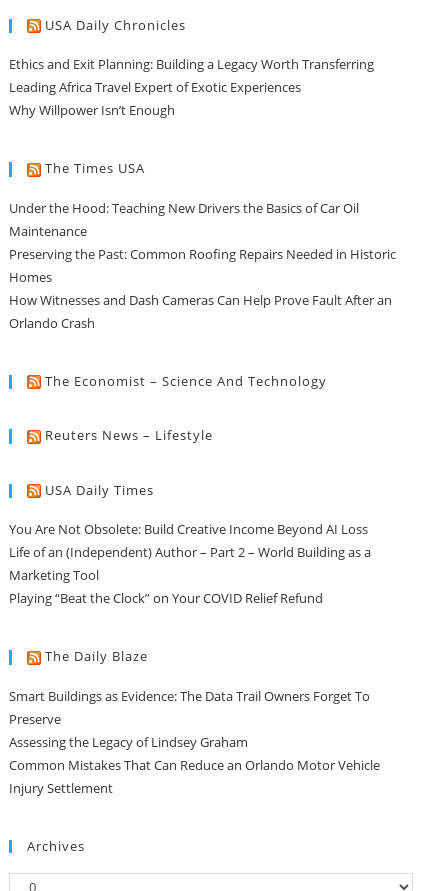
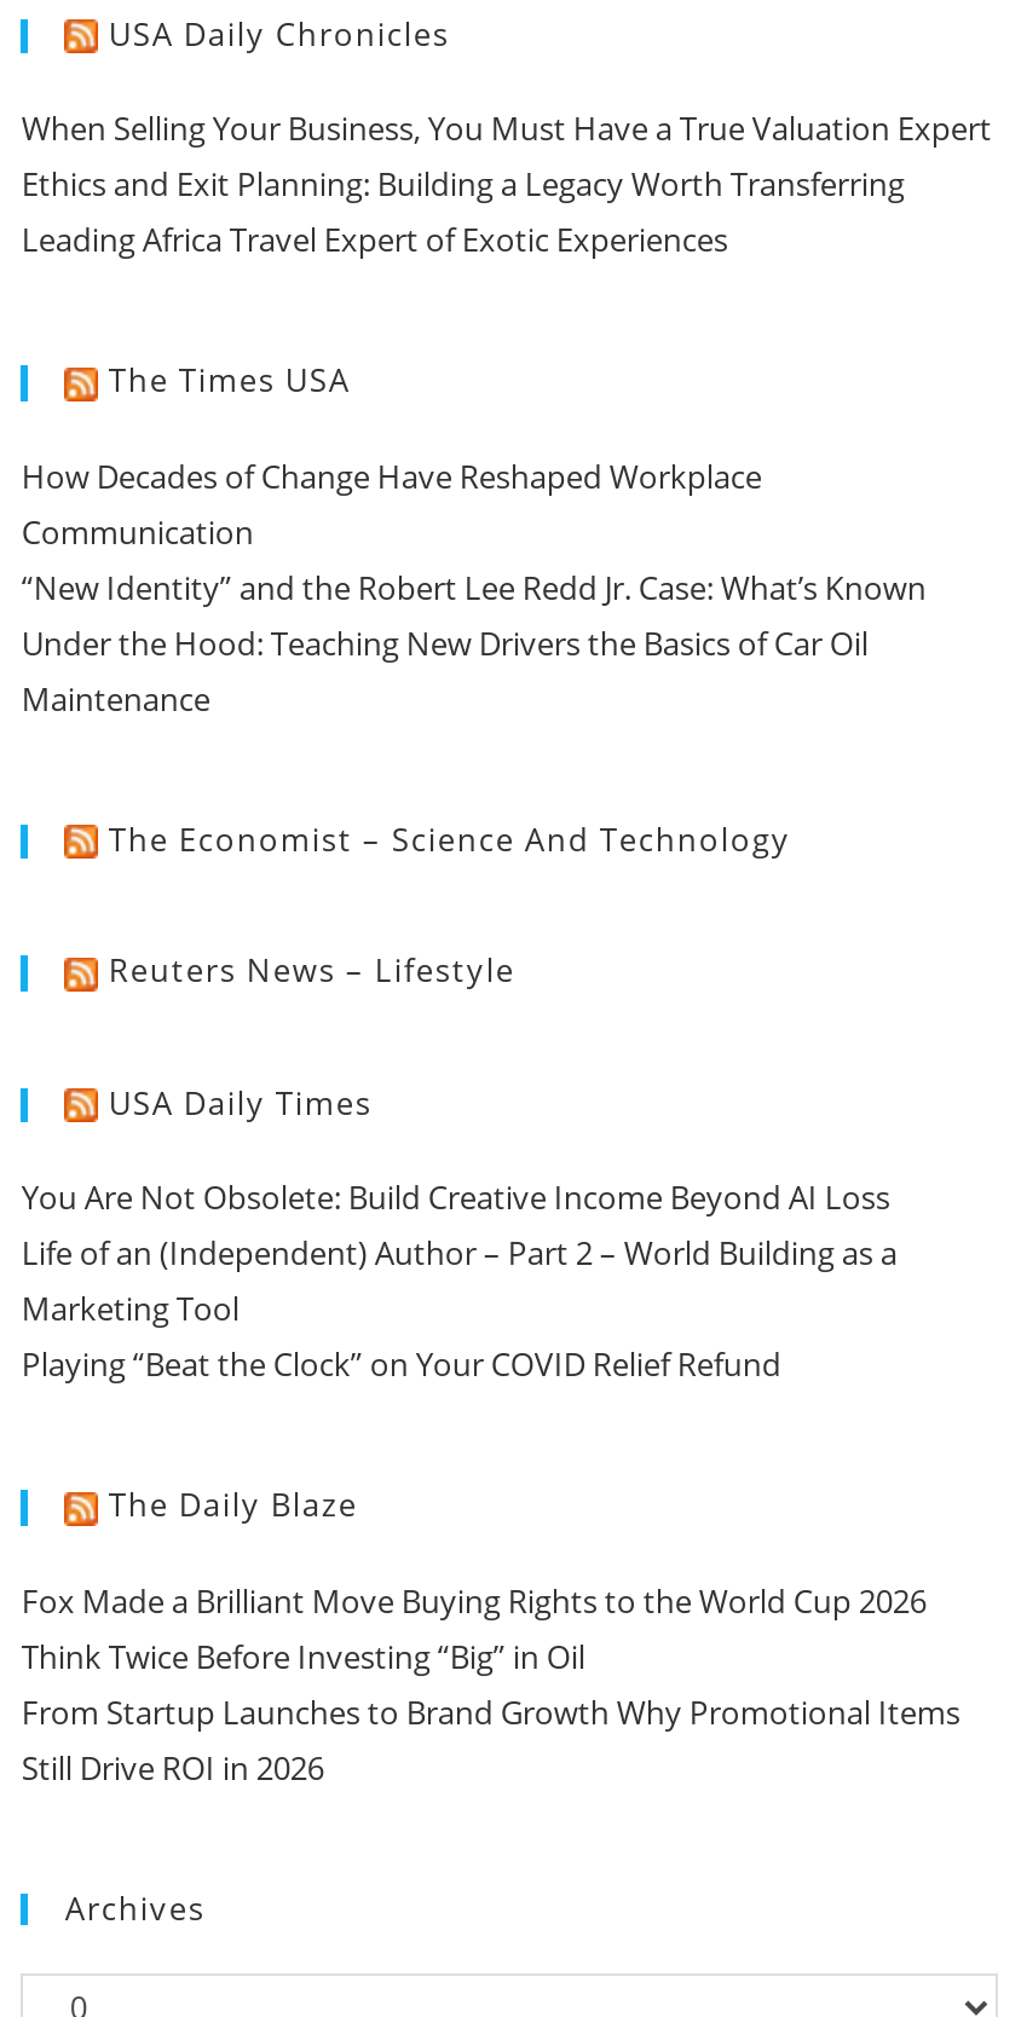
none -> [22,107,992,151] When Selling Your Business, You Must Have a True Valuation Expert
moved [9,55,374,96] -> [22,163,905,262]: Ethics and Exit Planning: Building a Legacy Worth Transferring | Leading Africa Travel Expert of Exotic Experiences
[9,101,175,119] Why Willpower Isn’t Enough -> none
none -> [22,454,926,609] How Decades of Change Have Reshaped Workplace | Communication | “New Identity” and the Robert Lee Redd Jr. Case: What’s Known
moved [9,199,359,240] -> [22,621,868,720]: Under the Hood: Teaching New Drivers the Basics of Car Oil | Maintenance
[9,245,396,332] Preserving the Past: Common Roofing Repairs Needed in Historic | Homes | How Witnesses and Dash Cameras Can Help Prove Fault After an | Orlando Crash -> none
[9,687,380,797] Smart Buildings as Evidence: The Data Trail Owners Forget To | Preserve | Assessing the Legacy of Lindsey Graham | Common Mistakes That Can Reduce an Orlando Motor Vehicle | Injury Settlement -> [22,1579,960,1789] Fox Made a Brilliant Move Buying Rights to the World Cup 2026 | Think Twice Before Investing “Big” in Oil | From Startup Launches to Brand Growth Why Promotional Items | Still Drive ROI in 2026

